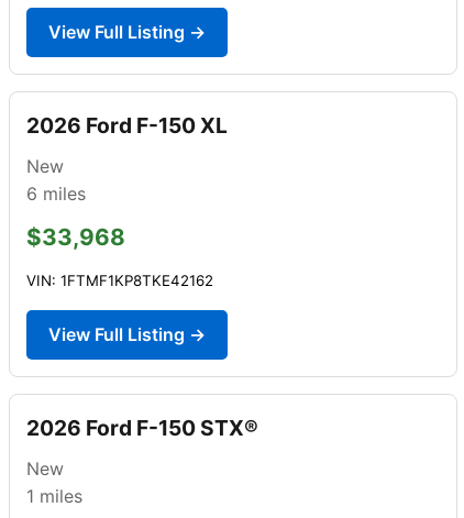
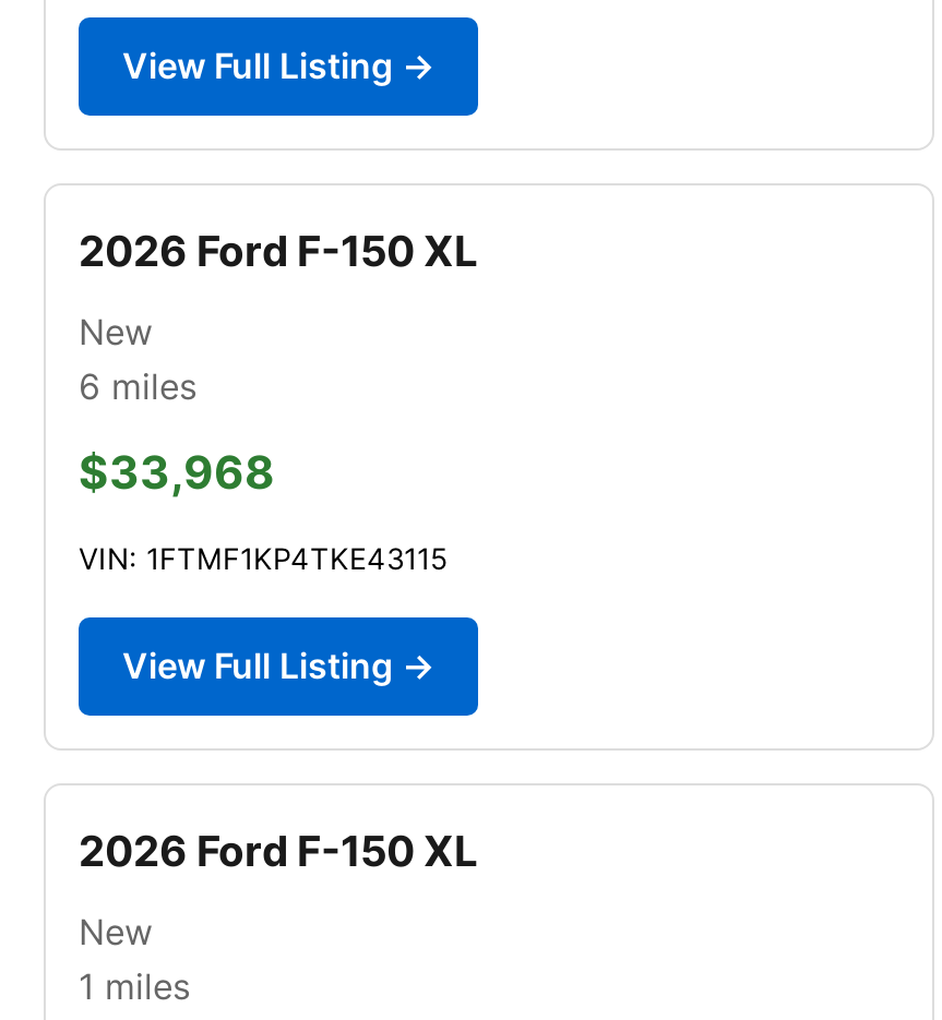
[26,272,213,289] VIN: 1FTMF1KP8TKE42162 -> [79,541,448,576] VIN: 1FTMF1KP4TKE43115
[26,415,258,441] 2026 Ford F-150 STX® -> [79,825,478,877] 2026 Ford F-150 XL

